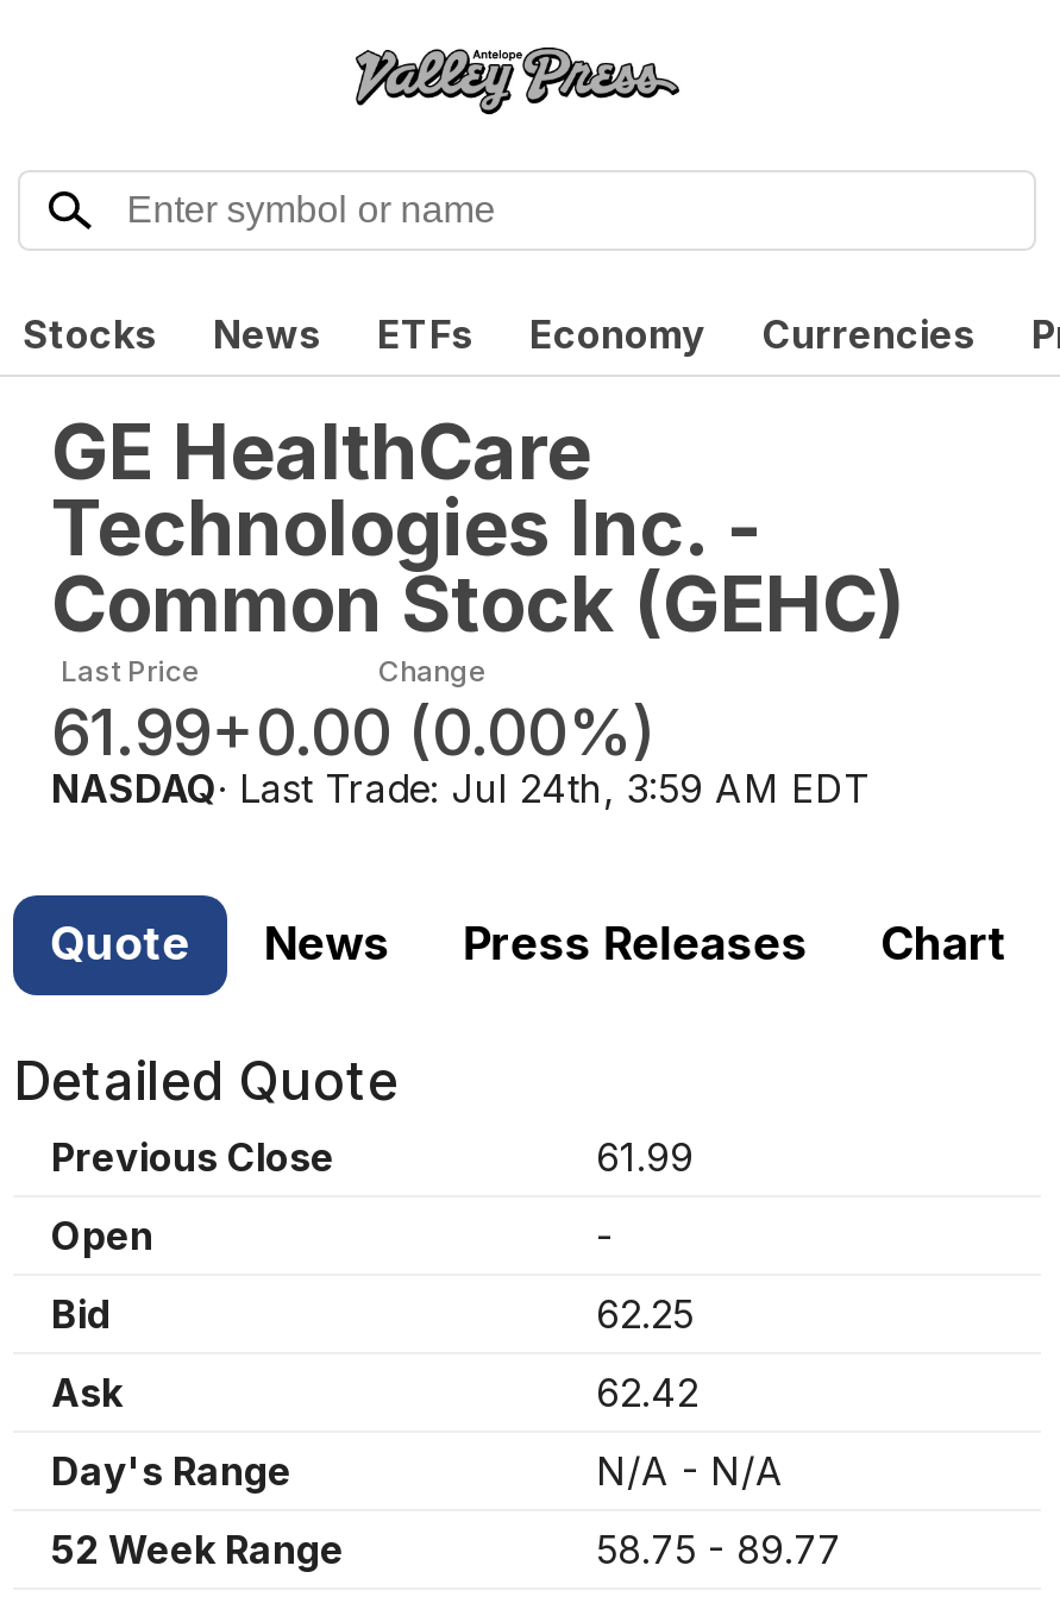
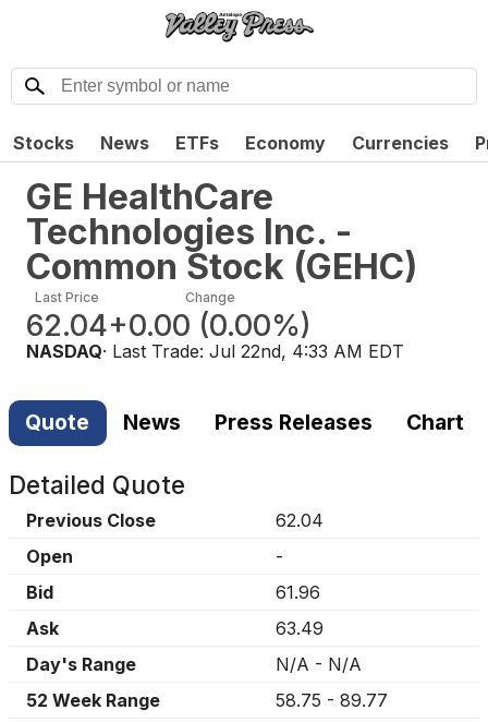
[51,692,656,771] 61.99 +0.00 (0.00%) -> [26,307,312,343] 62.04 +0.00 (0.00%)
[51,764,870,811] NASDAQ · Last Trade: Jul 24th, 3:59 AM EDT -> [26,340,404,362] NASDAQ · Last Trade: Jul 22nd, 4:33 AM EDT
[596,1133,694,1181] 61.99 -> [276,509,324,531] 62.04
[596,1290,694,1338] 62.25 -> [276,581,320,603] 61.96
[596,1369,698,1416] 62.42 -> [276,617,324,639] 63.49

